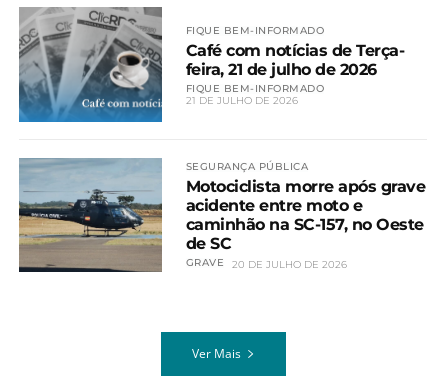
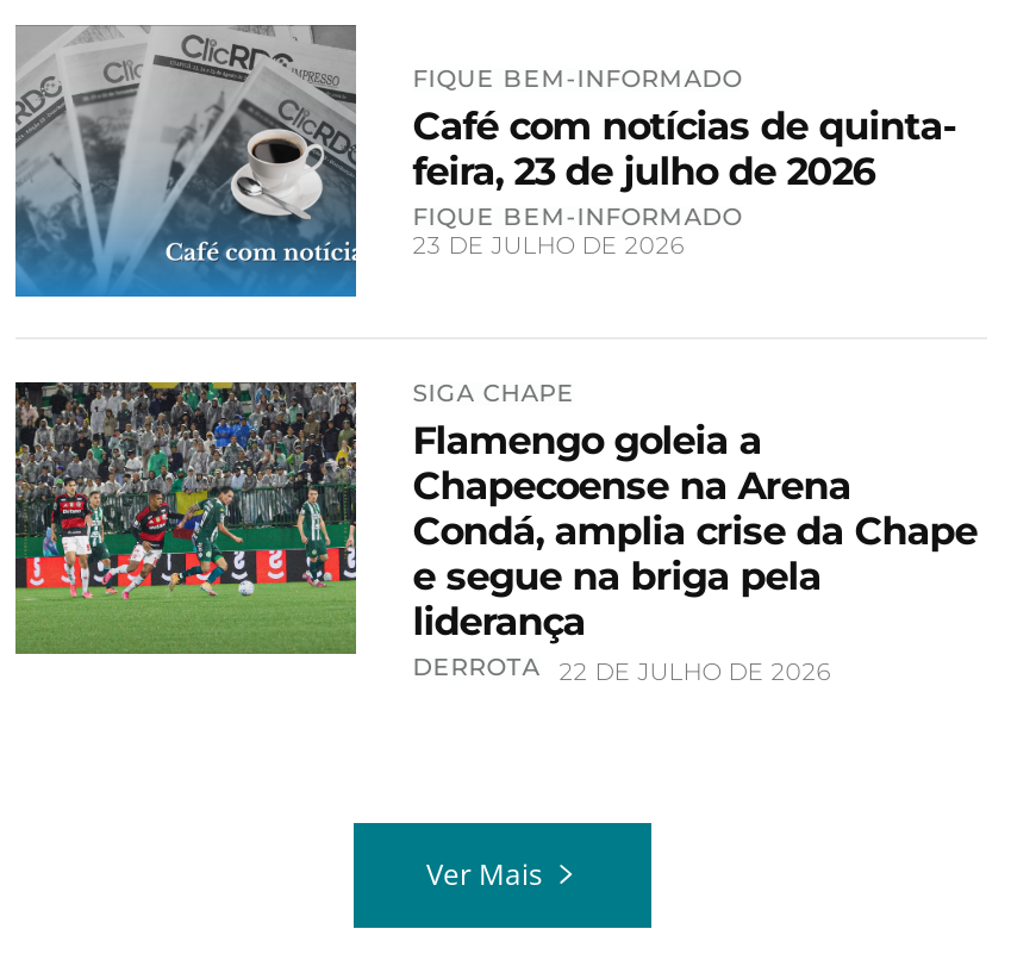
[186,40,404,59] Café com notícias de Terça- -> [413,104,956,149] Café com notícias de quinta-
[186,59,377,78] feira, 21 de julho de 2026 -> [413,149,875,194] feira, 23 de julho de 2026
[186,93,298,106] 21 DE JULHO DE 2026 -> [413,230,684,261] 23 DE JULHO DE 2026
[18,158,425,273] [image] | SEGURANÇA PÚBLICA | Motociclista morre após grave | acidente entre moto e | caminhão na SC-157, no Oeste | de SC | GRAVE | 20 DE JULHO DE 2026 -> [13,378,977,687] [image] | SIGA CHAPE | Flamengo goleia a | Chapecoense na Arena | Condá, amplia crise da Chape | e segue na briga pela | liderança | DERROTA | 22 DE JULHO DE 2026

